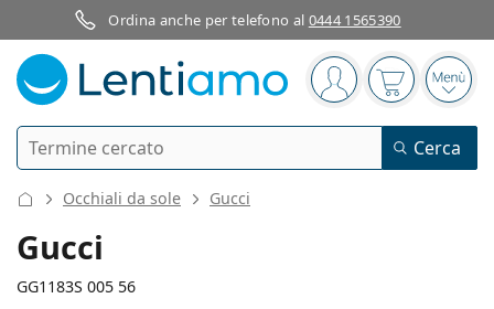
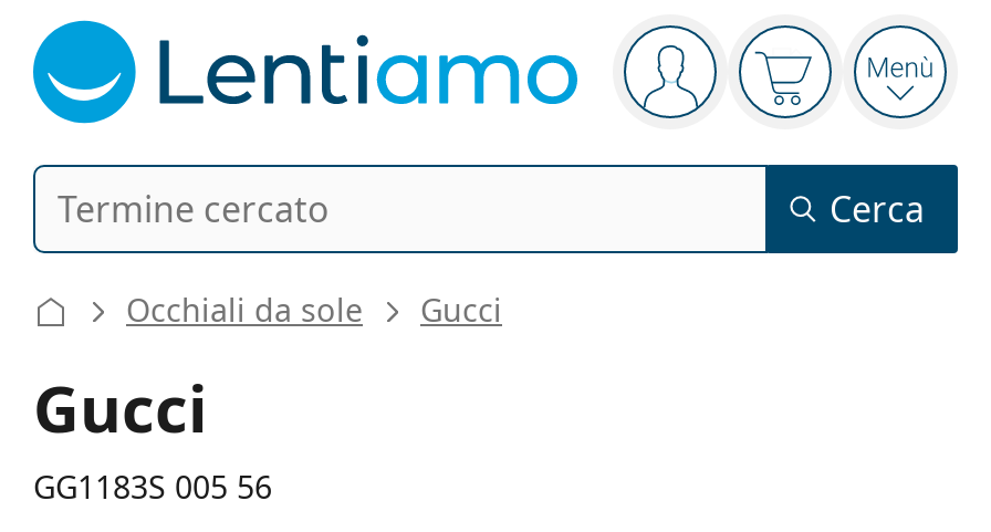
[108,10,401,30] Ordina anche per telefono al 0444 1565390 -> none

